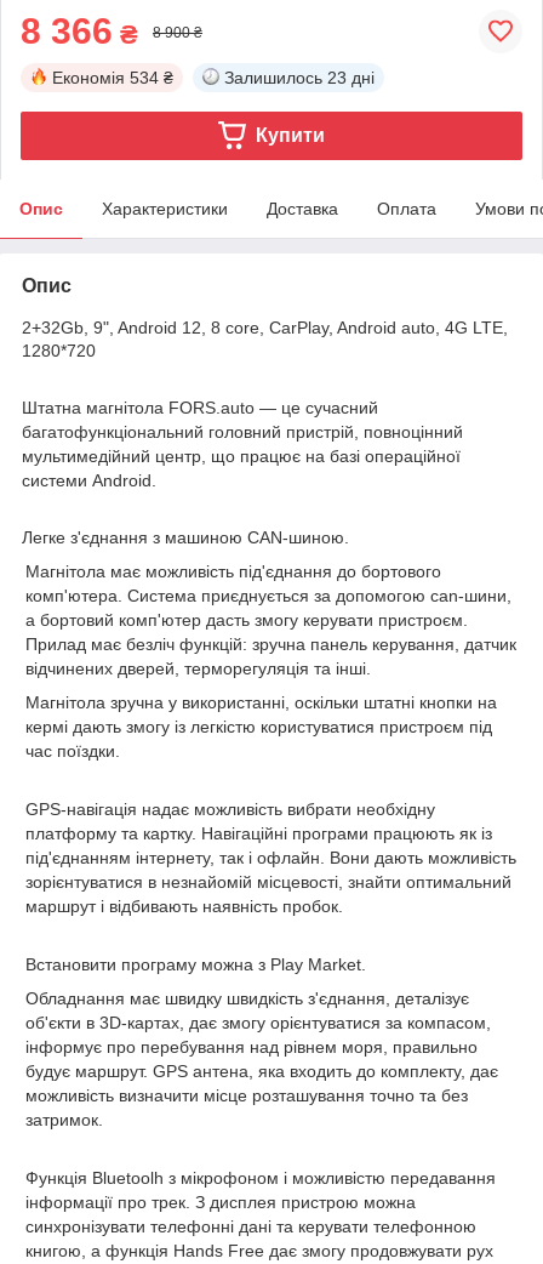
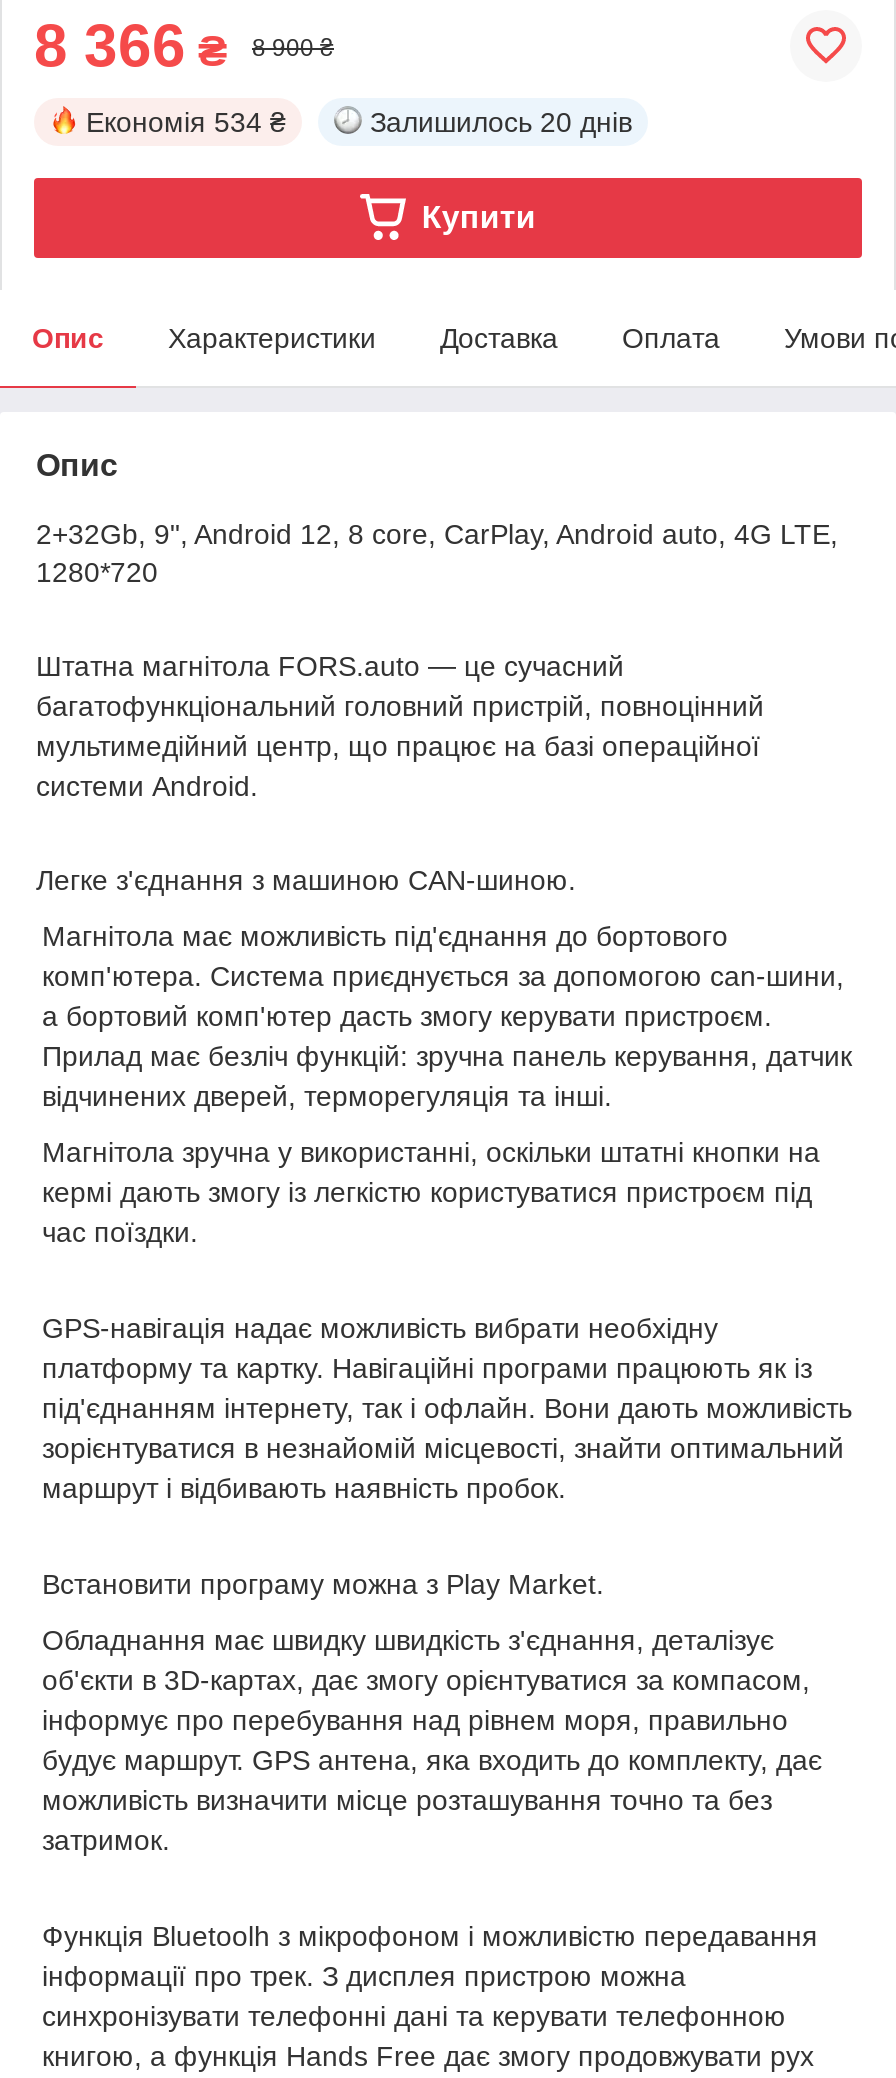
[224,68,375,87] Залишилось 23 дні -> [370,106,632,138] Залишилось 20 днів

